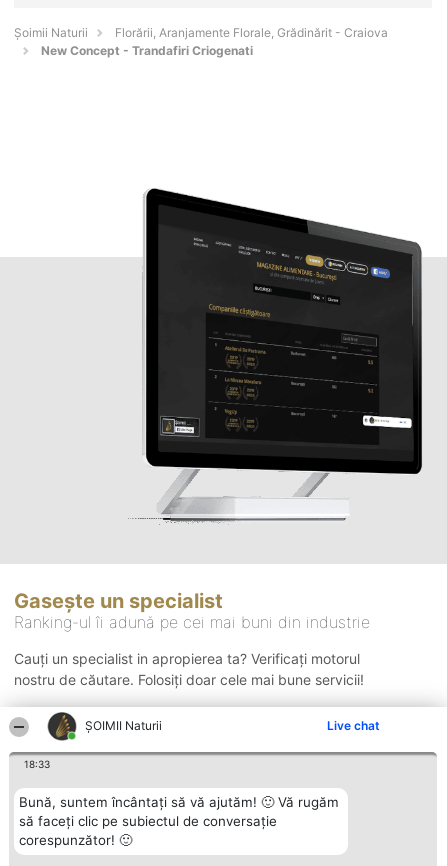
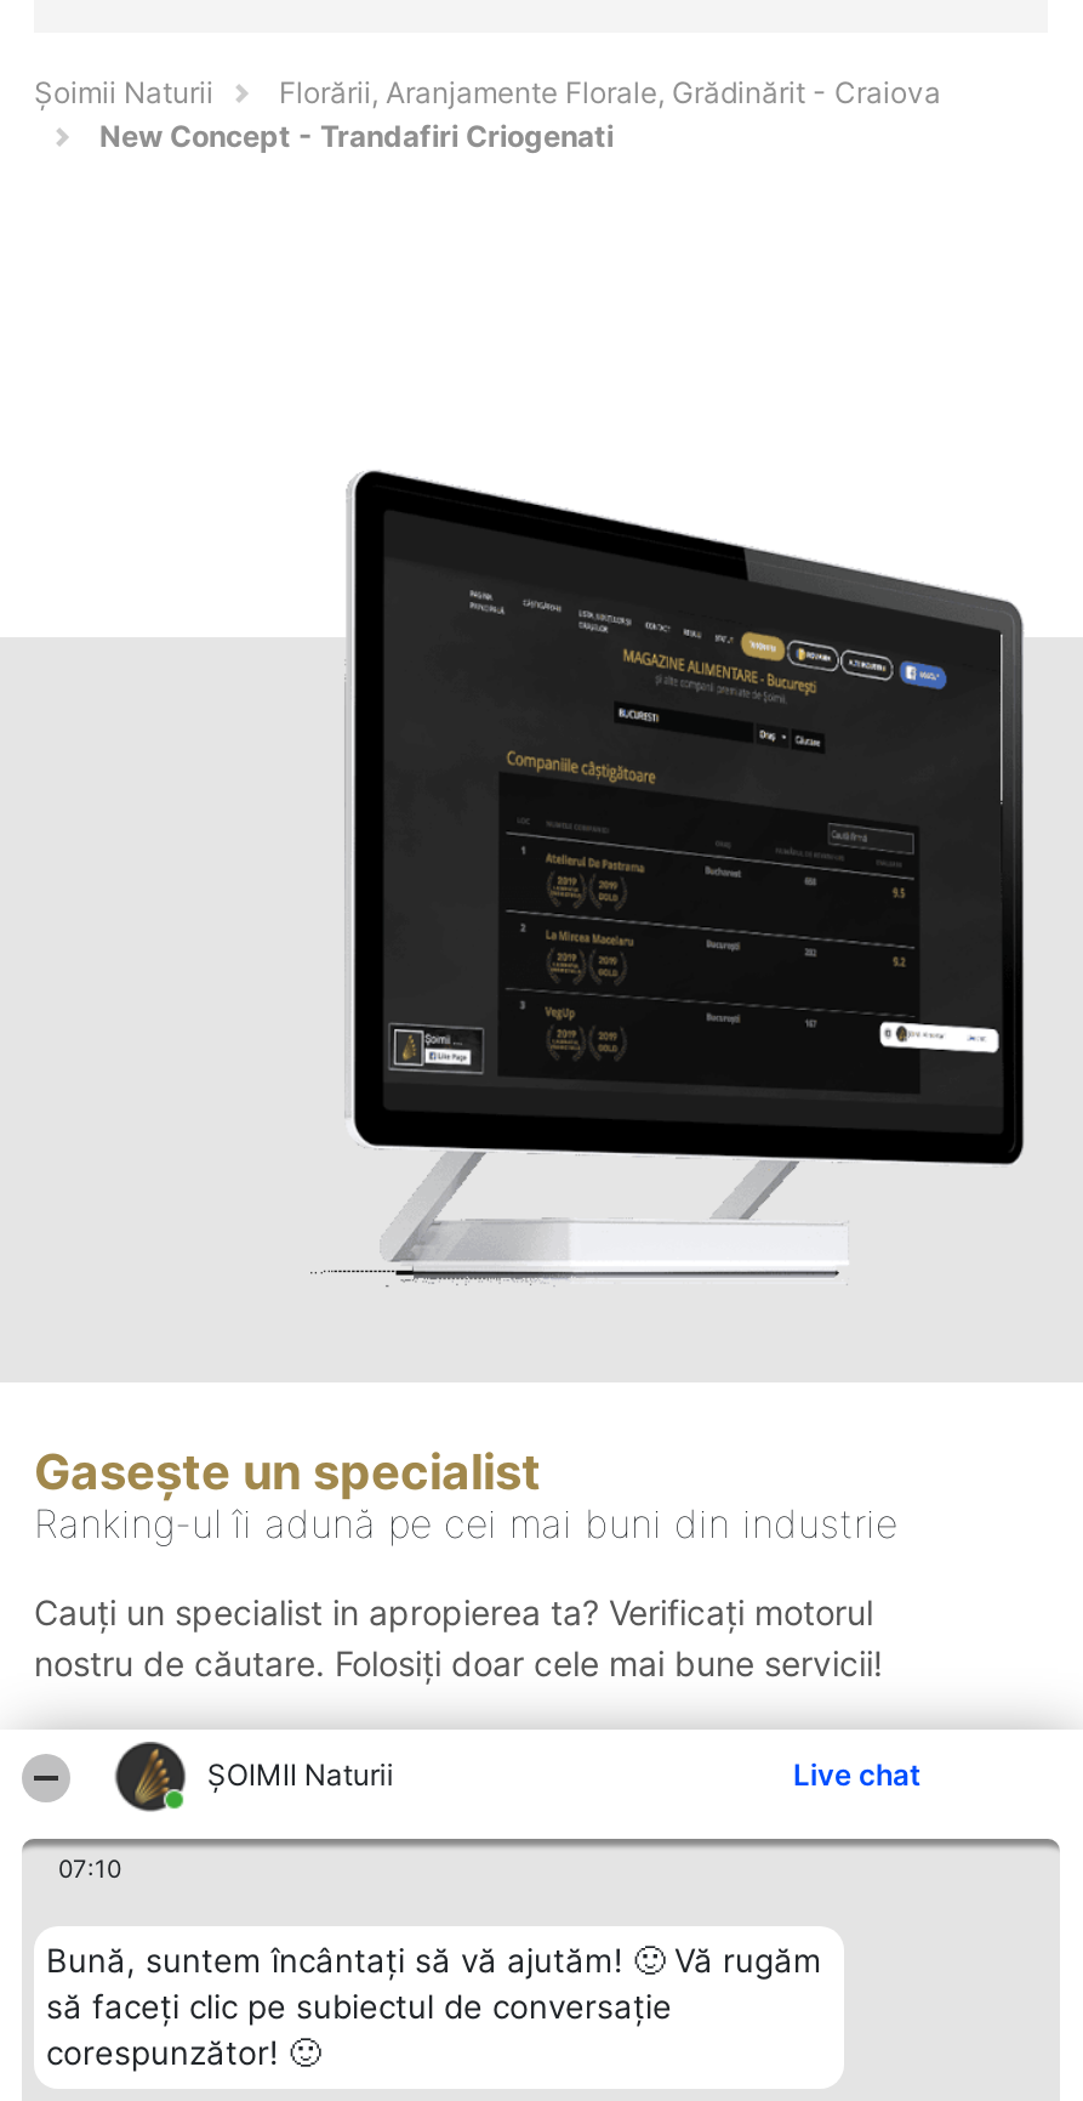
[24,758,50,770] 18:33 -> [58,1853,121,1883] 07:10

